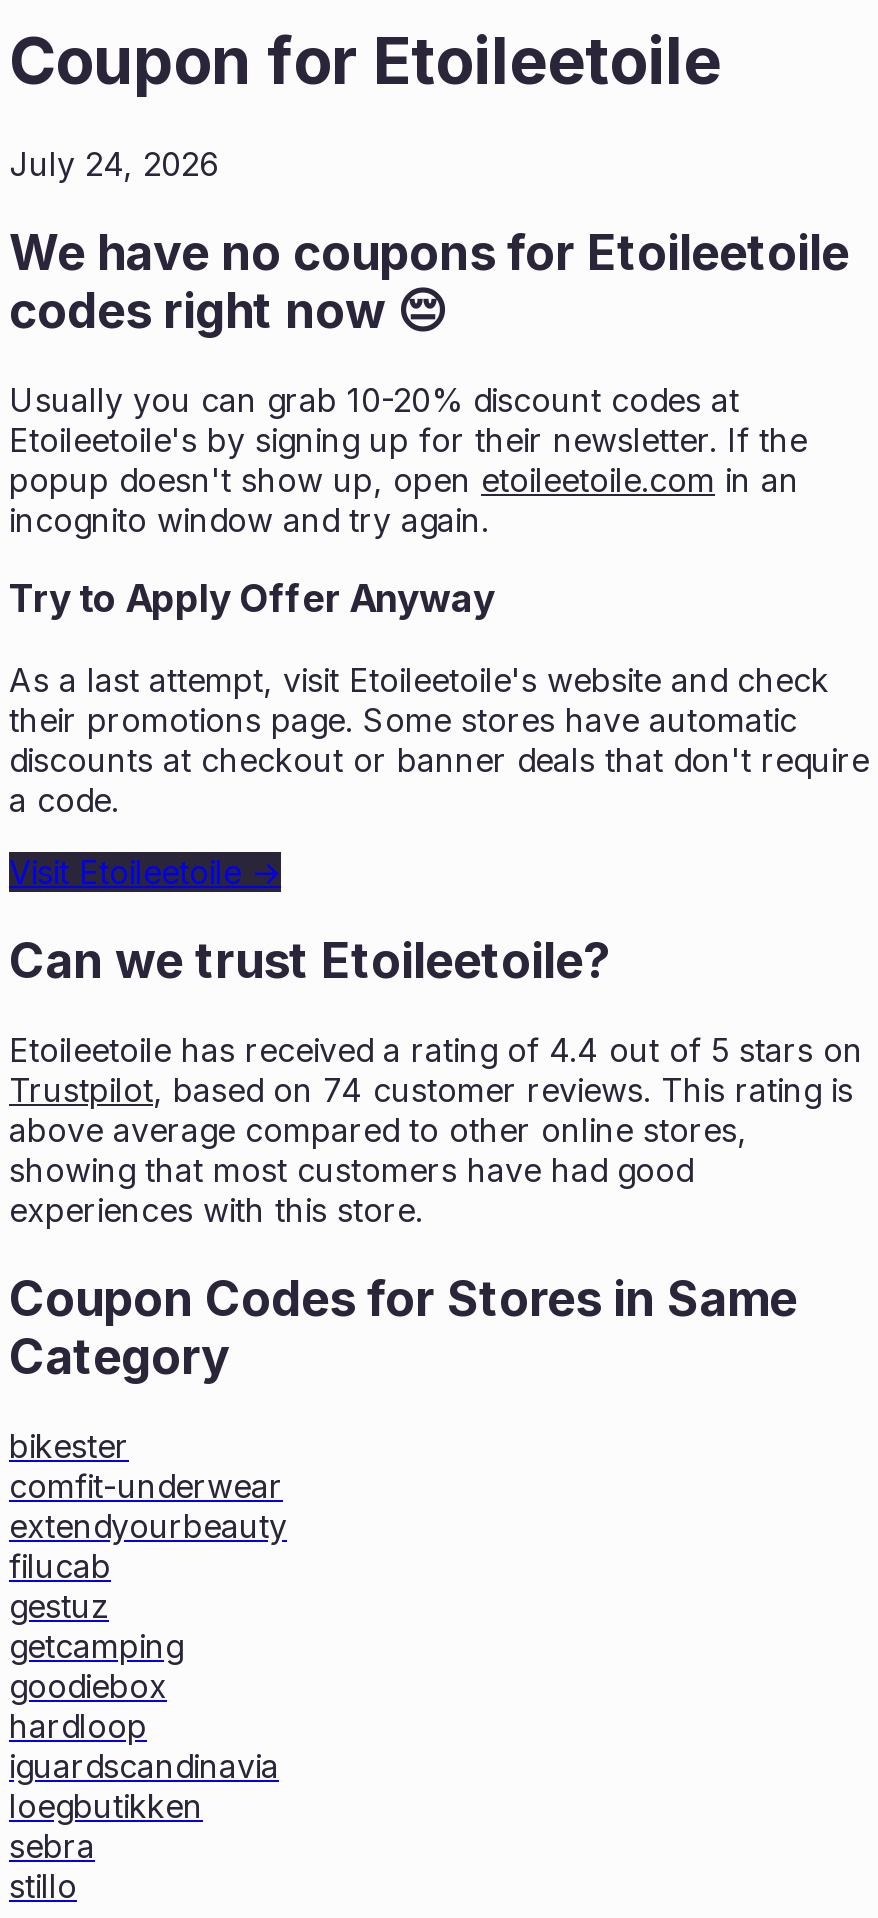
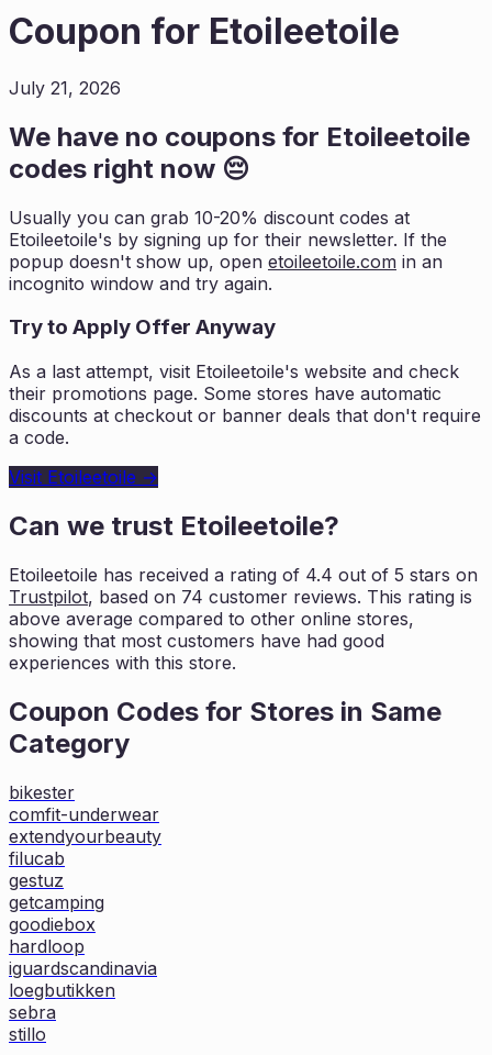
[9,144,219,184] July 24, 2026 -> [9,77,121,99] July 21, 2026

